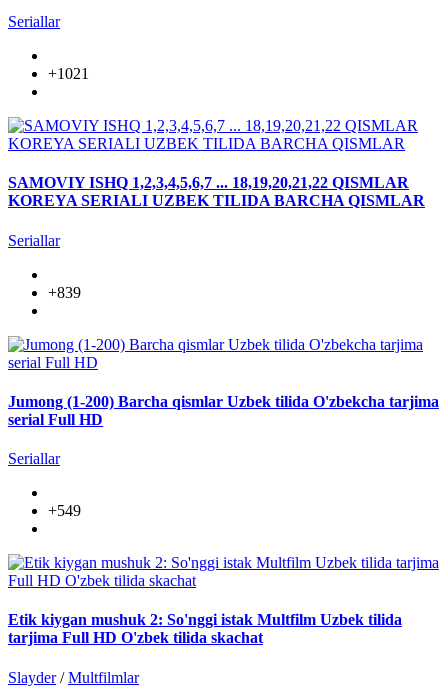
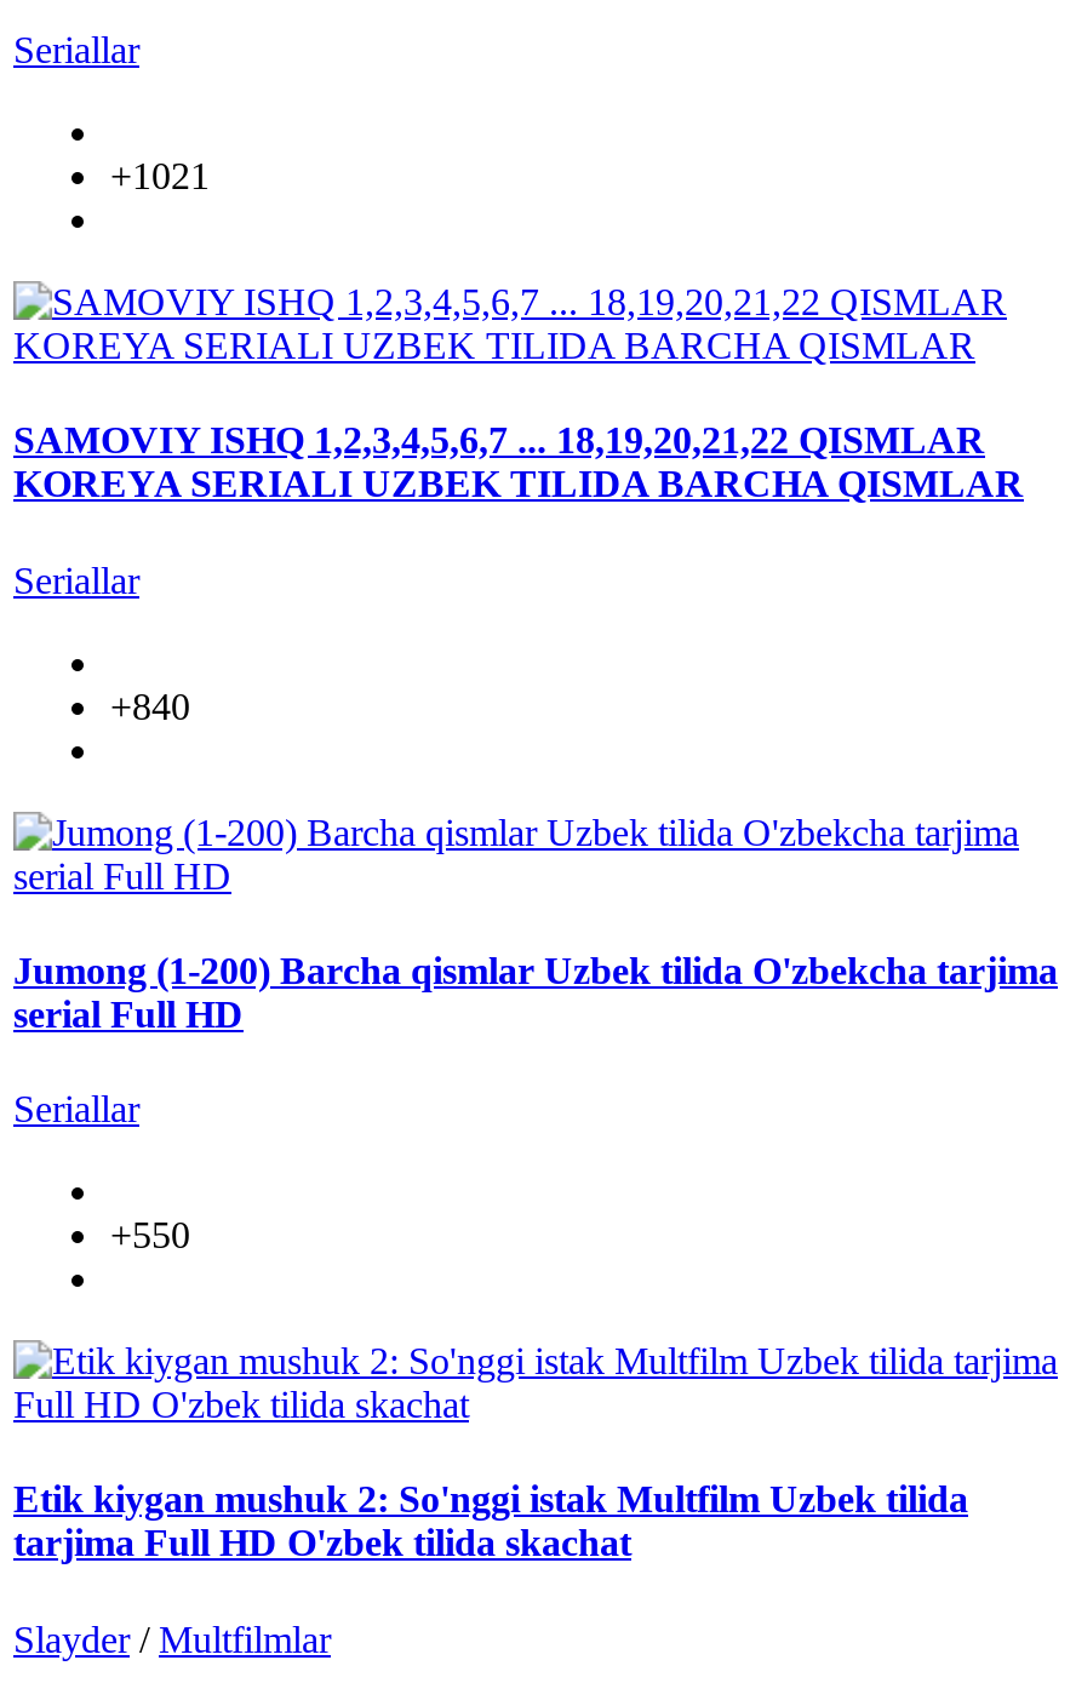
[48,284,81,301] +839 -> [110,685,190,726] +840
[48,502,81,519] +549 -> [110,1214,190,1256] +550

